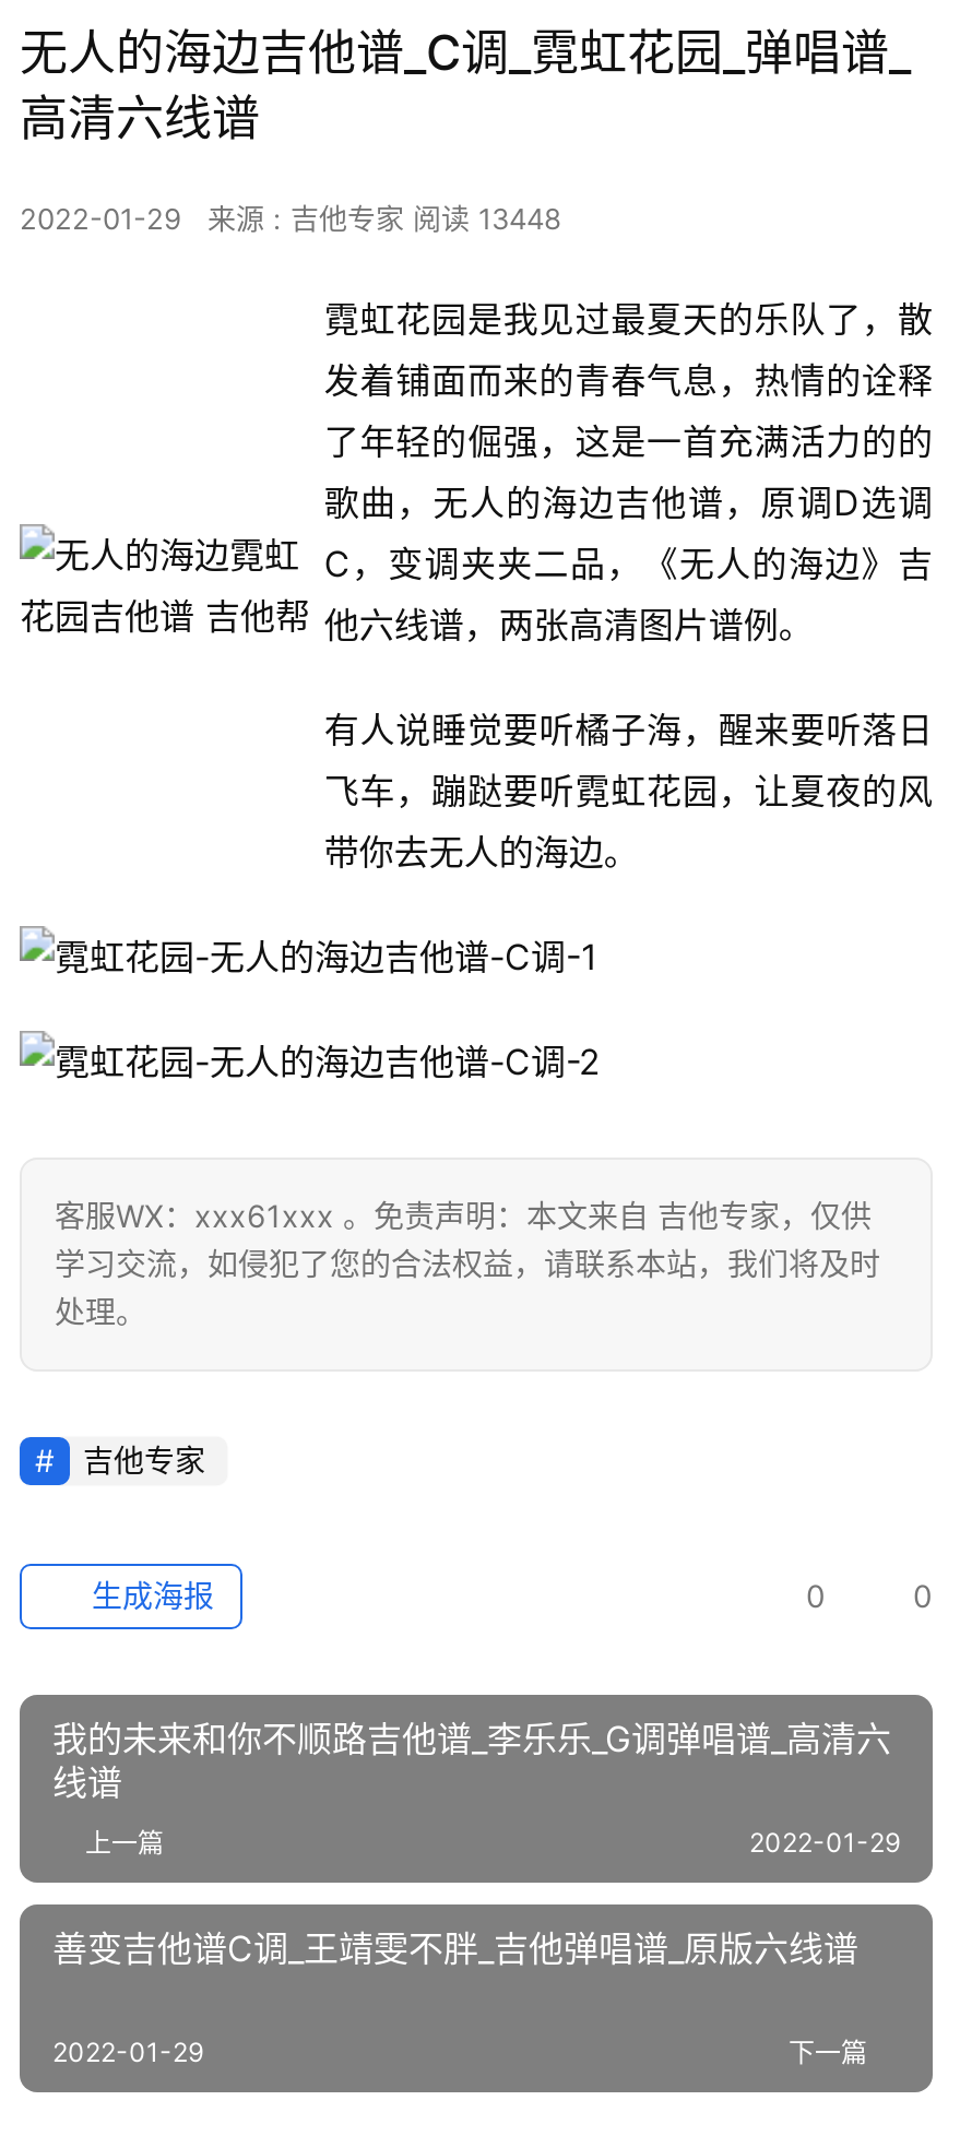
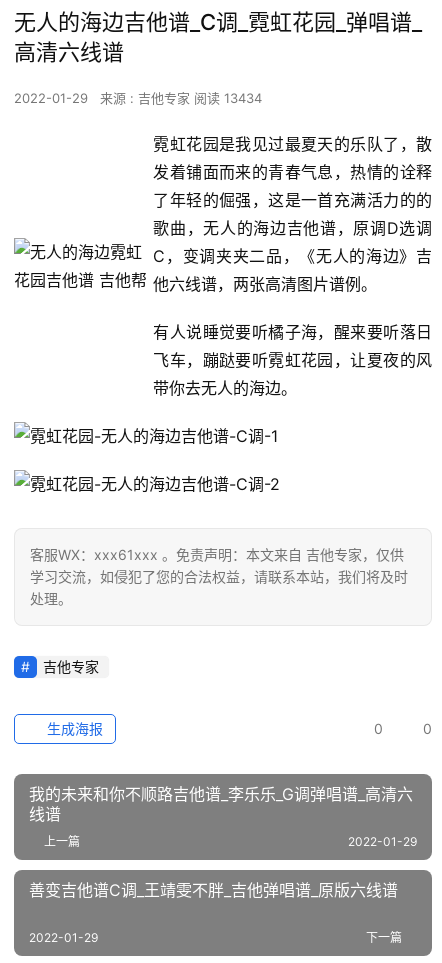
[20,201,561,236] 2022-01-29 来源 : 吉他专家阅读 13448 -> [14,90,262,106] 2022-01-29 来源 : 吉他专家阅读 13434

